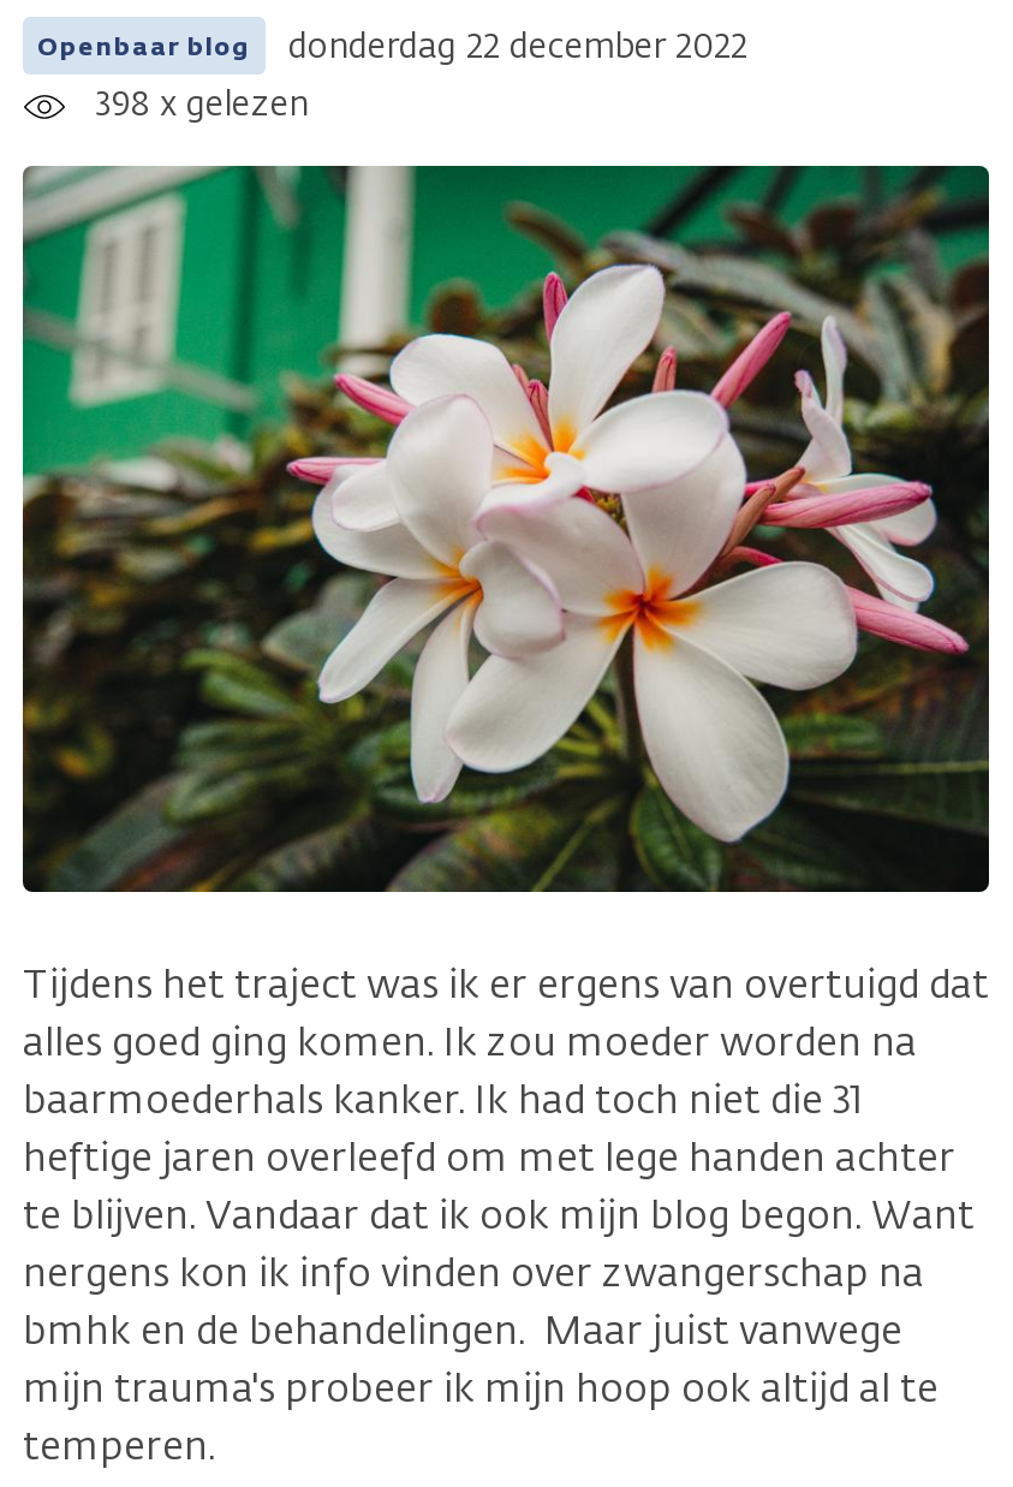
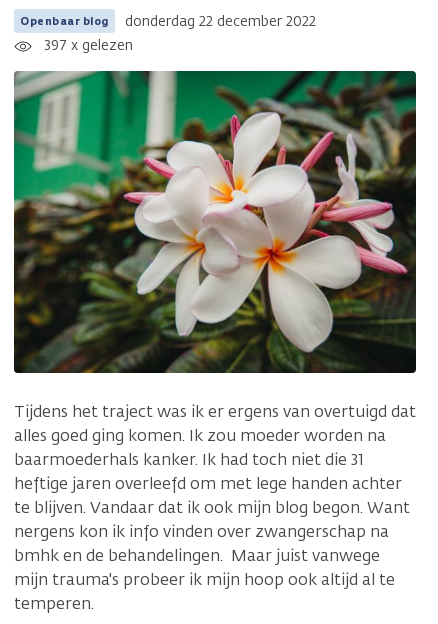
[95,82,309,127] 398 x gelezen -> [44,36,133,55] 397 x gelezen

